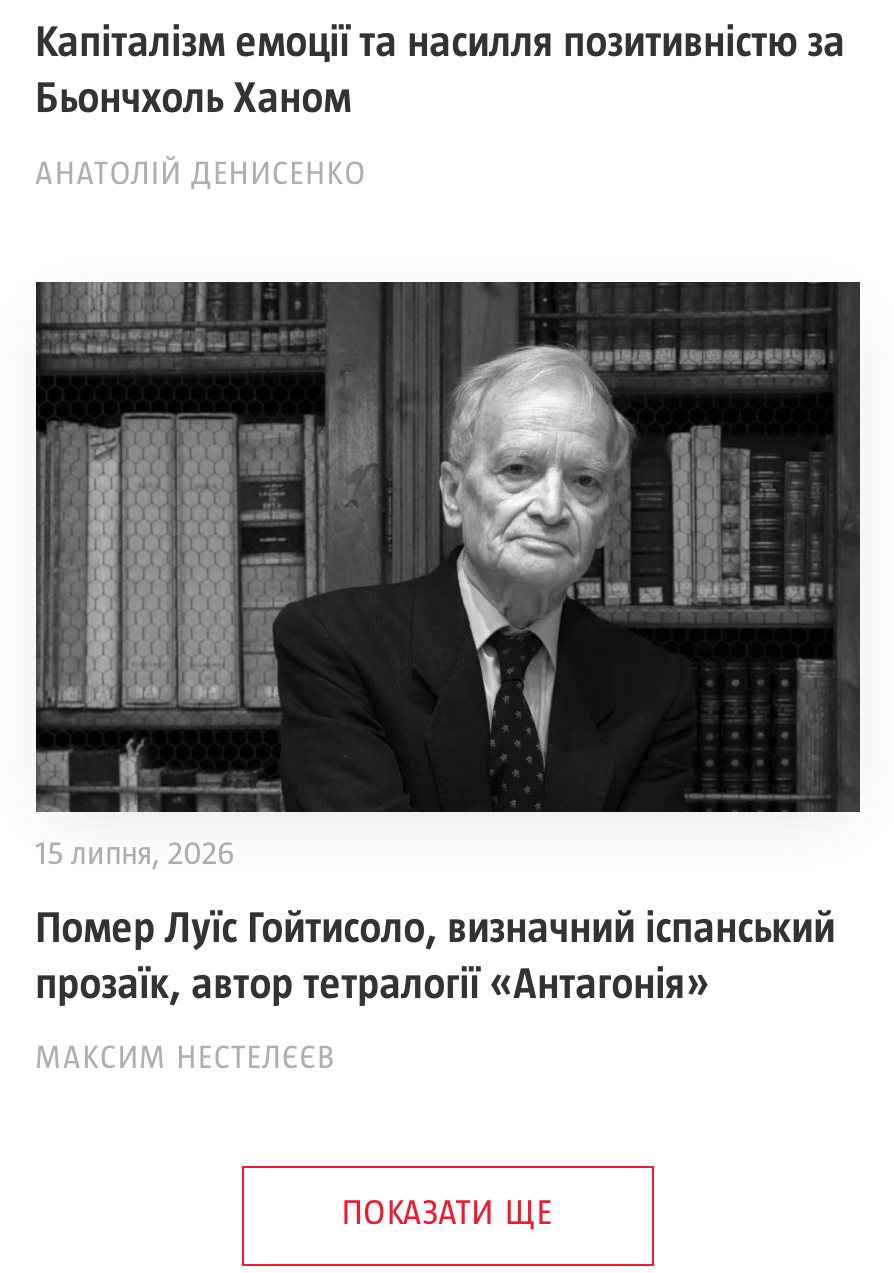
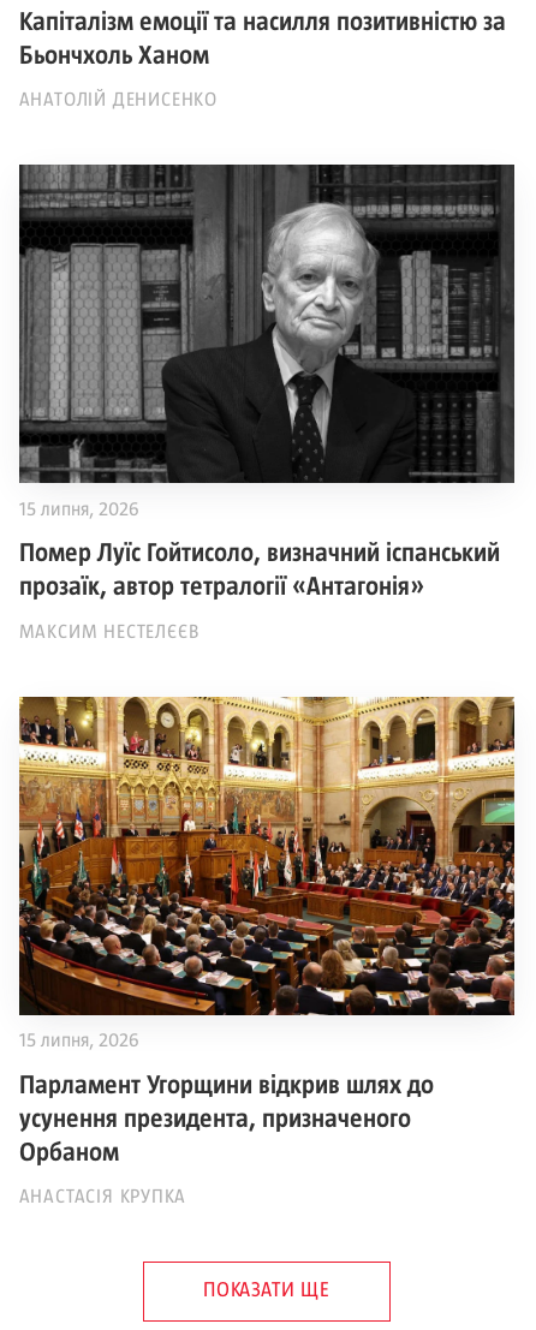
none -> [18,696,516,1208] [image] | 15 липня, 2026 | Парламент Угорщини відкрив шлях до | усунення президента, призначеного | Орбаном | АНАСТАСІЯ КРУПКА

